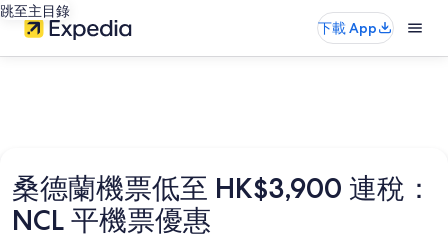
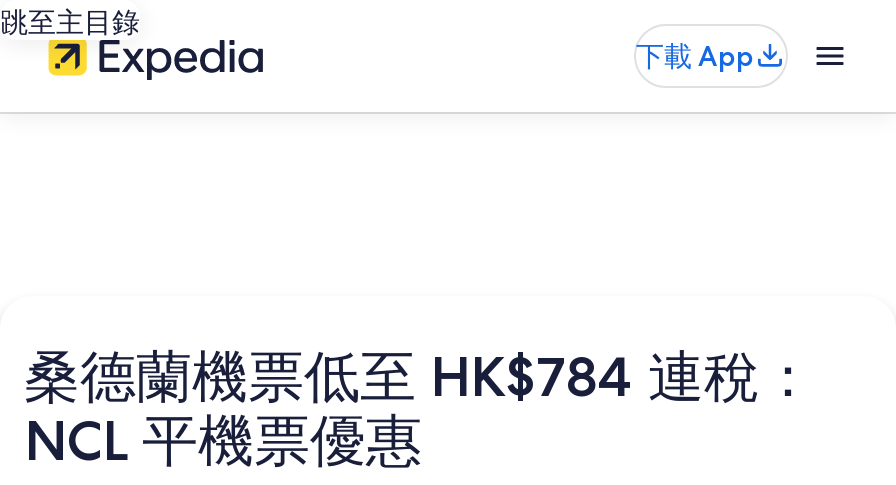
[12,171,433,205] 桑德蘭機票低至 HK$3,900 連稅： -> [24,342,816,410] 桑德蘭機票低至 HK$784 連稅：

